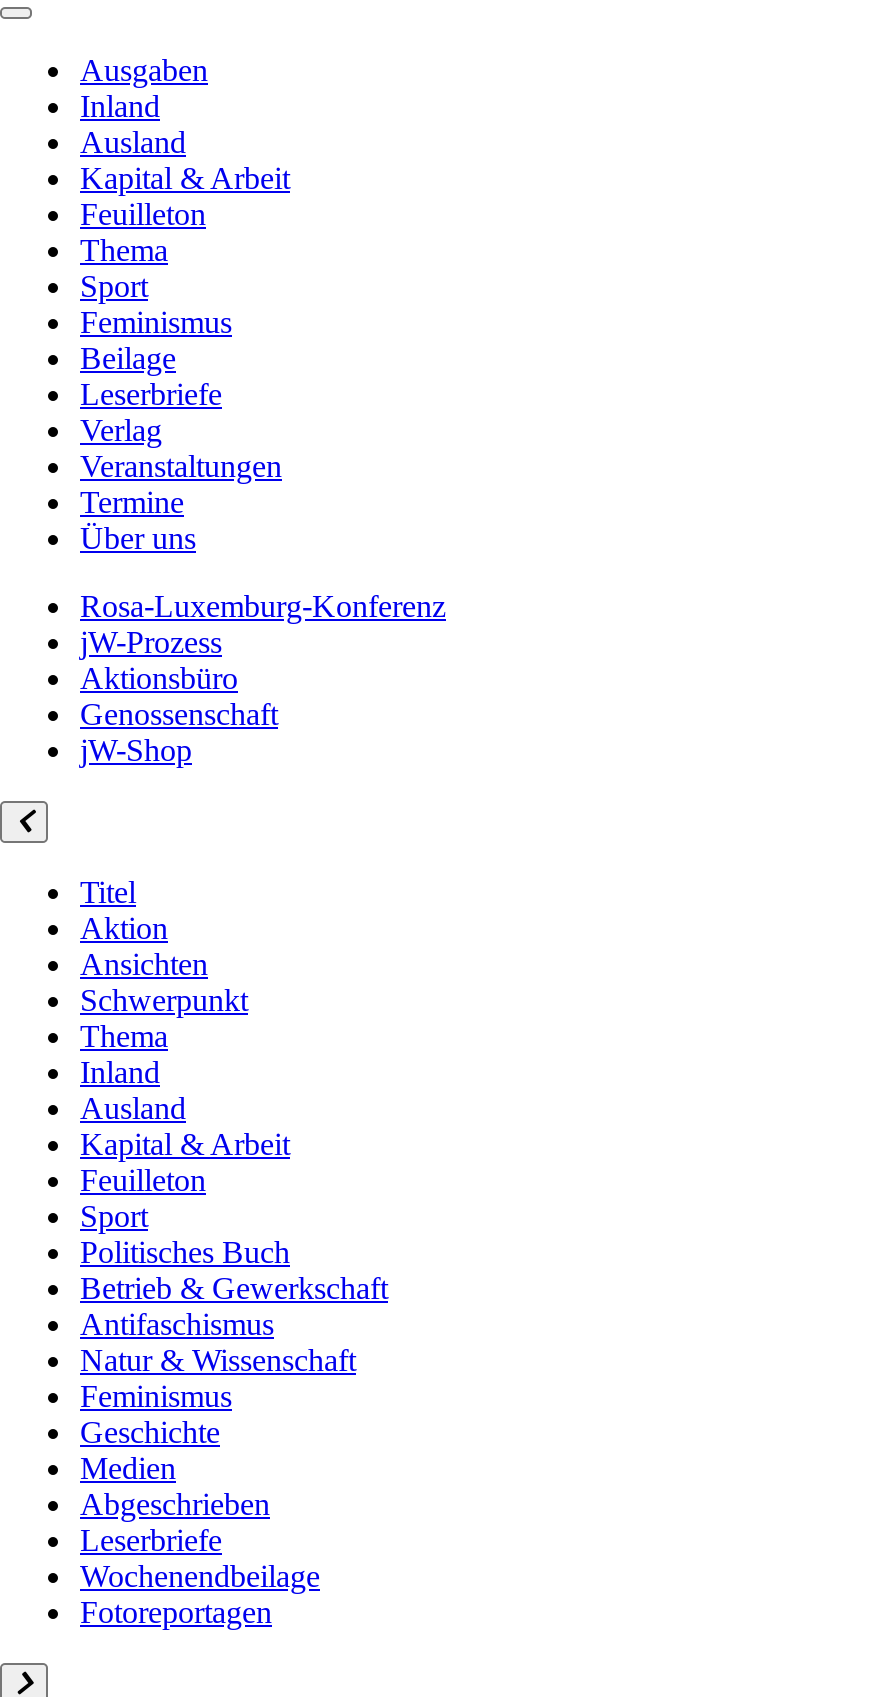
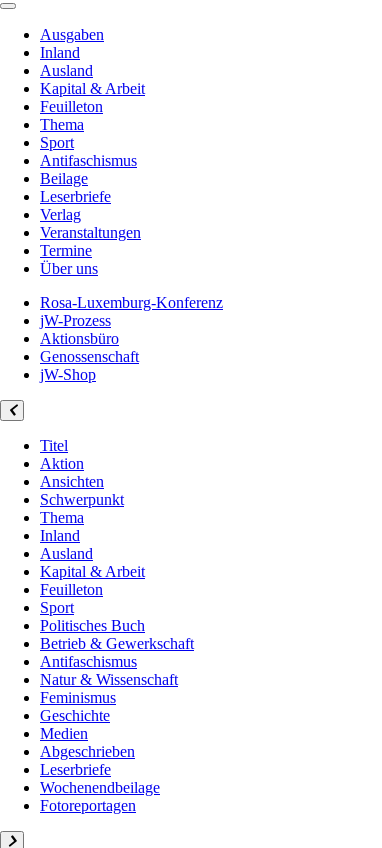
[80,305,232,339] Feminismus -> [40,152,137,169] Antifaschismus

